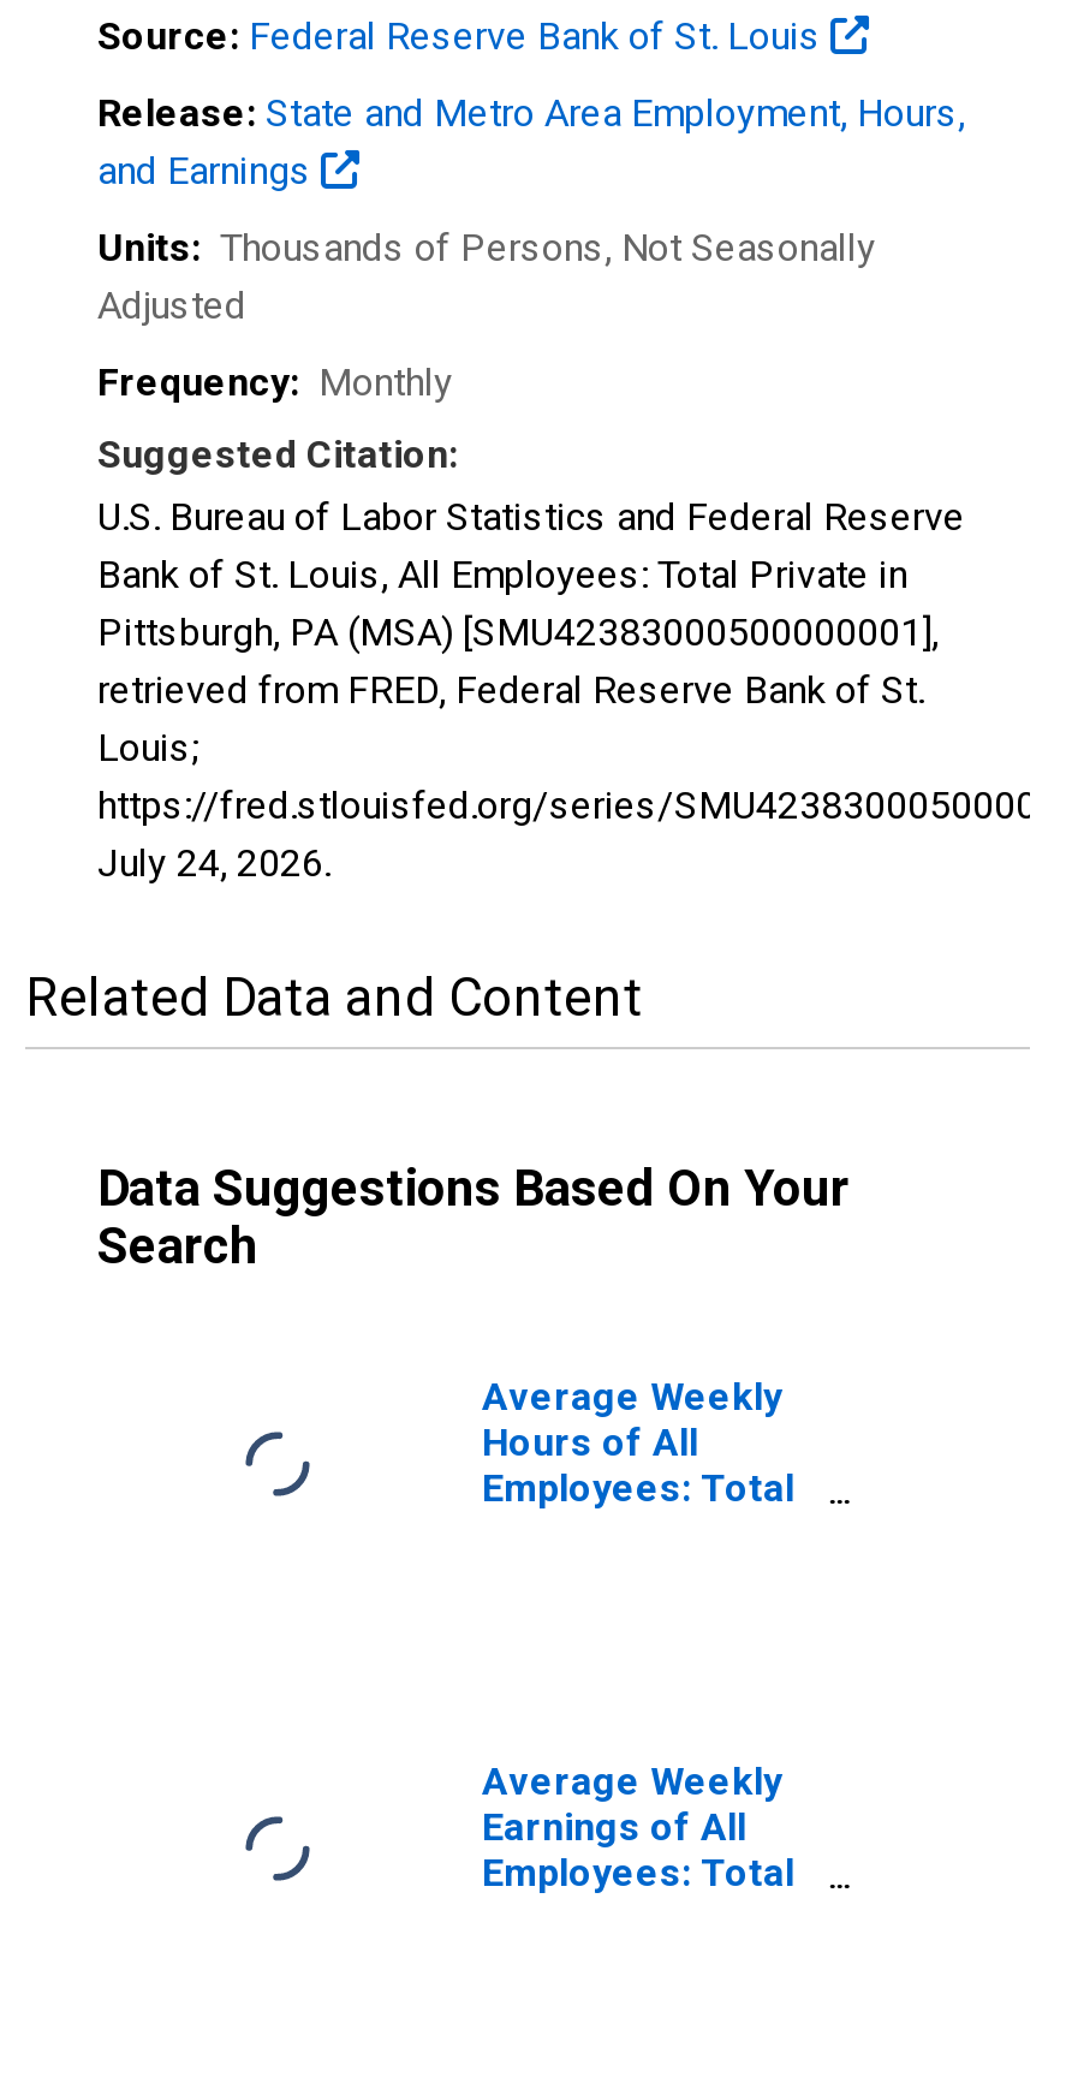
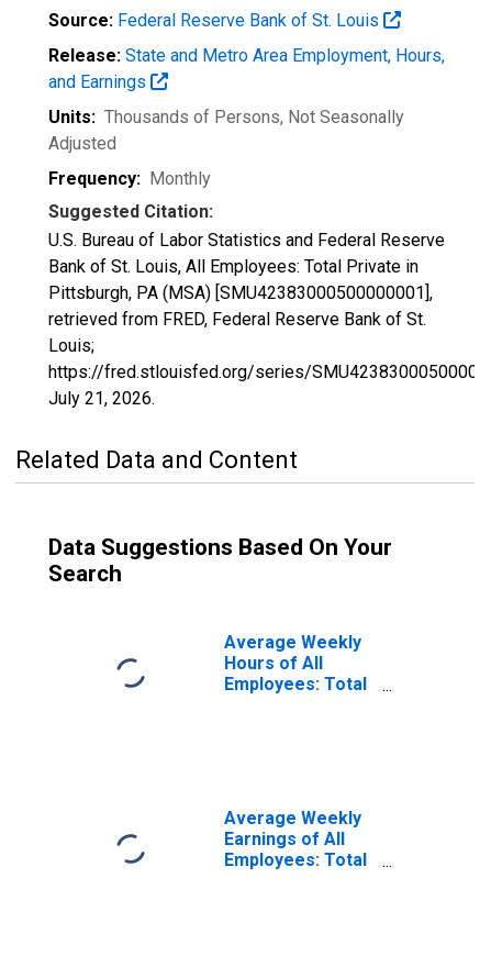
[97,840,330,886] July 24, 2026. -> [48,388,155,409] July 21, 2026.

